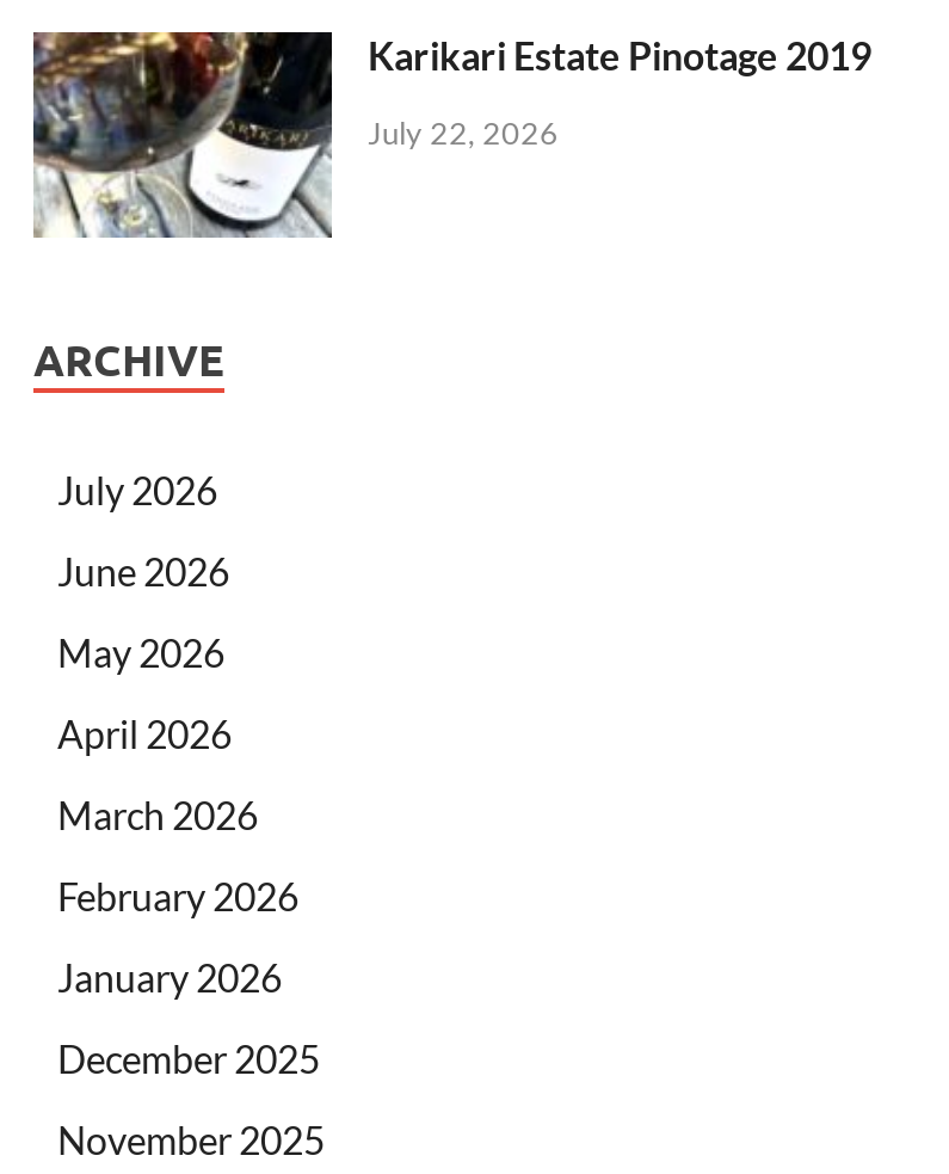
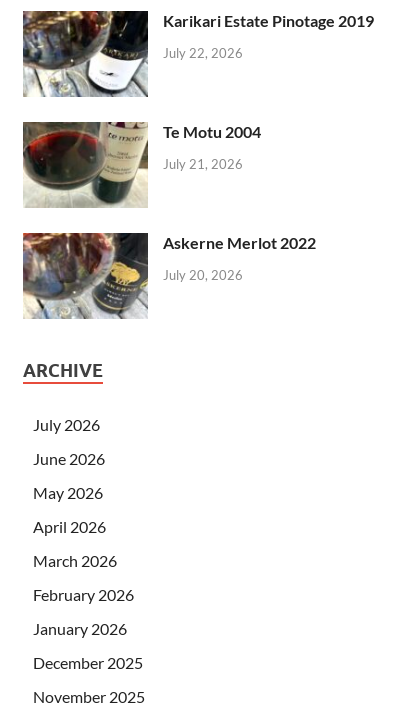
none -> [22,121,261,208] [image] | Te Motu 2004 | July 21, 2026
none -> [23,232,316,319] [image] | Askerne Merlot 2022 | July 20, 2026

